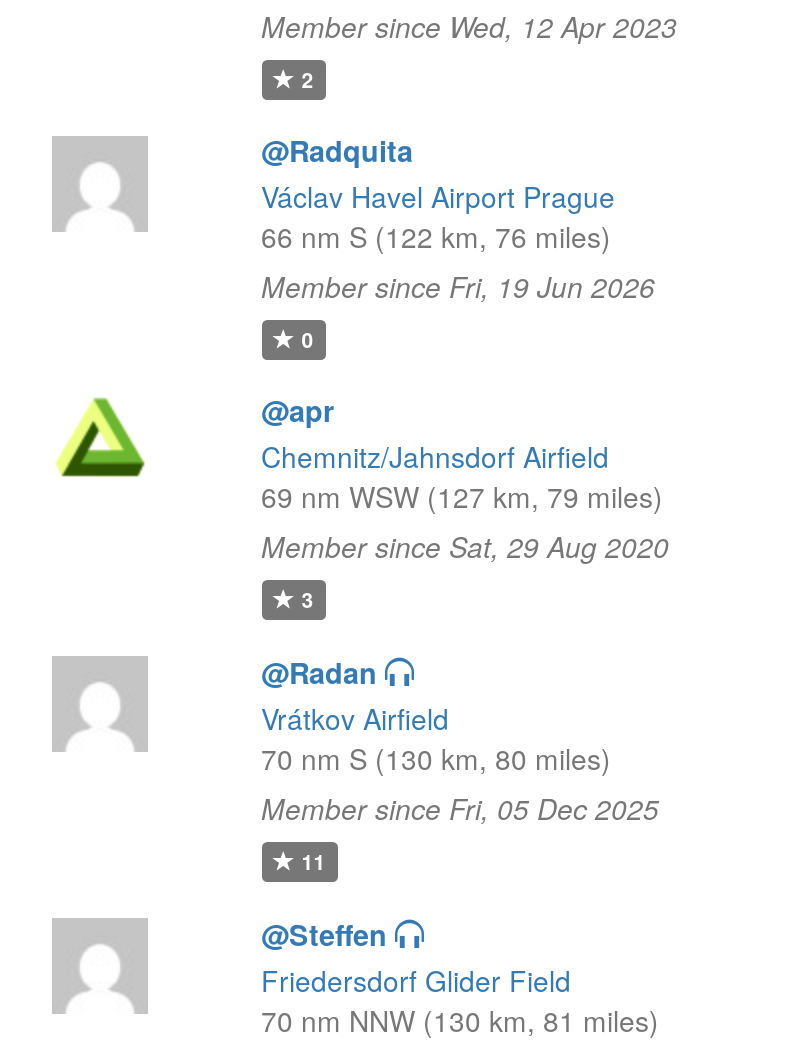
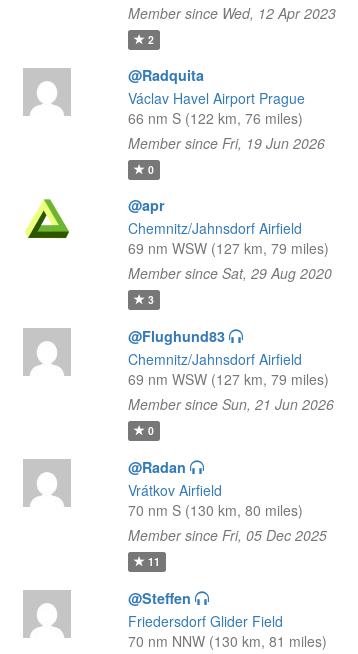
none -> [127,326,333,438] @Flughund83 | Chemnitz/Jahnsdorf Airfield | 69 nm WSW (127 km, 79 miles) | Member since Sun, 21 Jun 2026 | 0

